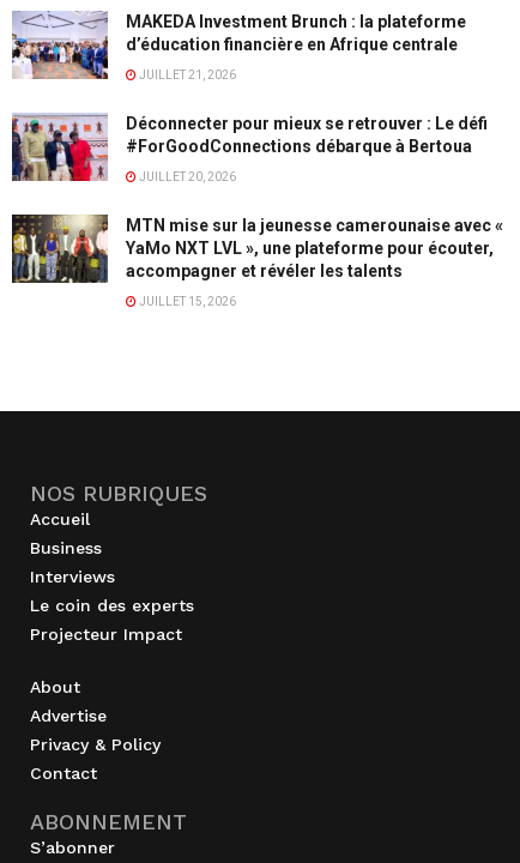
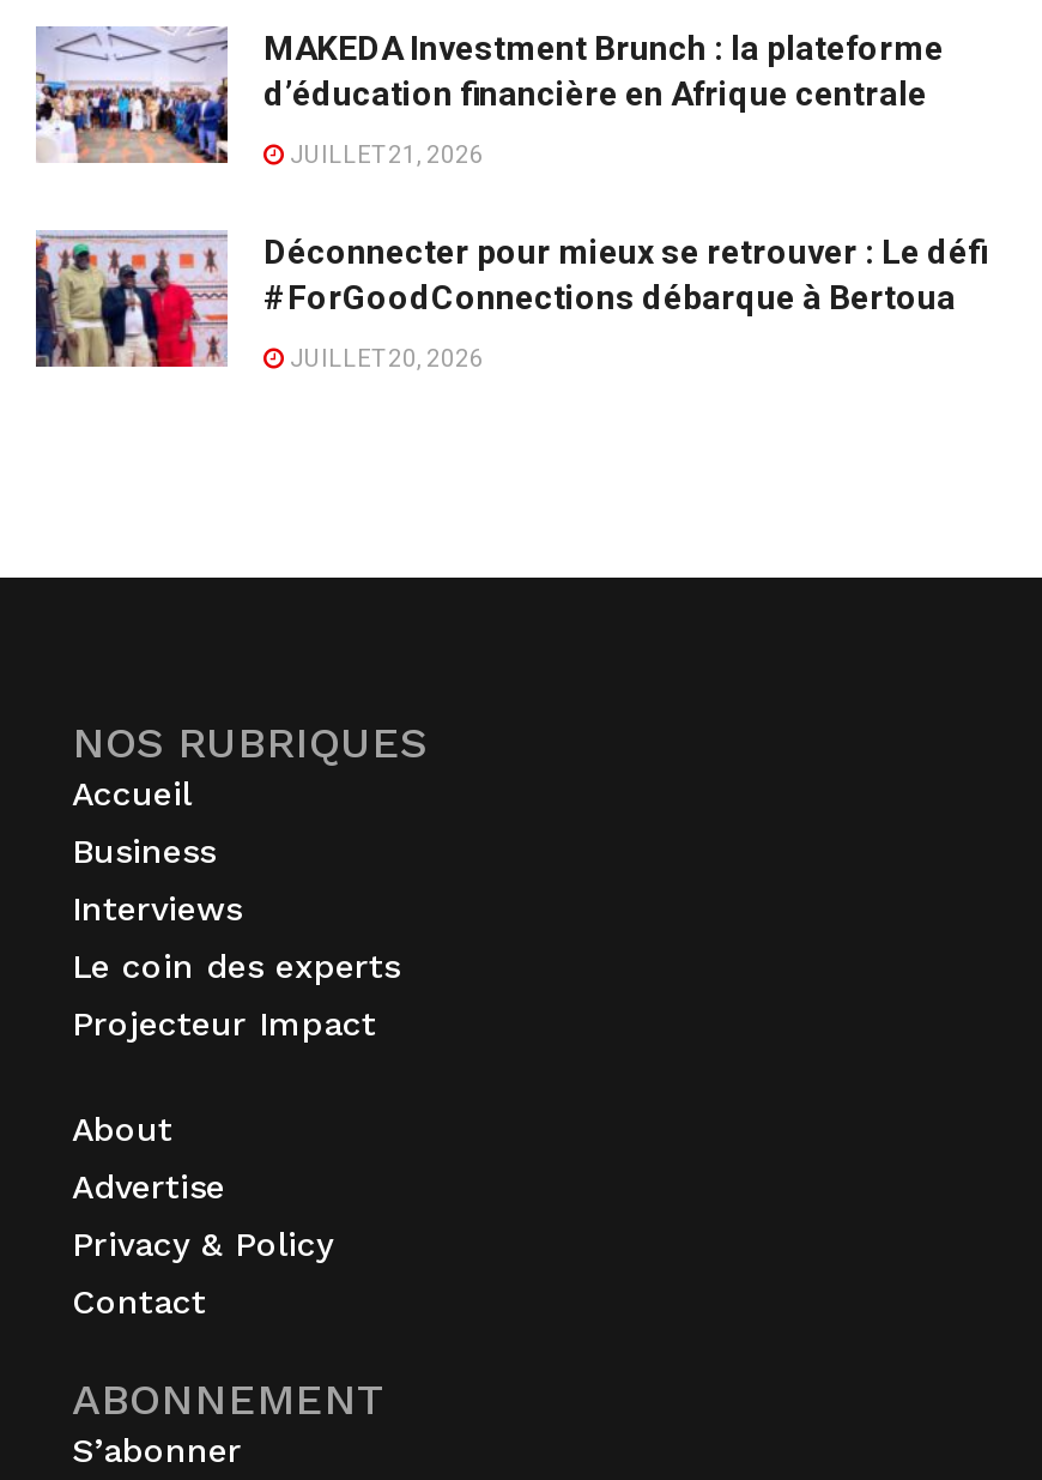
[11,213,503,307] [image] | MTN mise sur la jeunesse camerounaise avec « | YaMo NXT LVL », une plateforme pour écouter, | accompagner et révéler les talents | JUILLET 15, 2026 -> none

